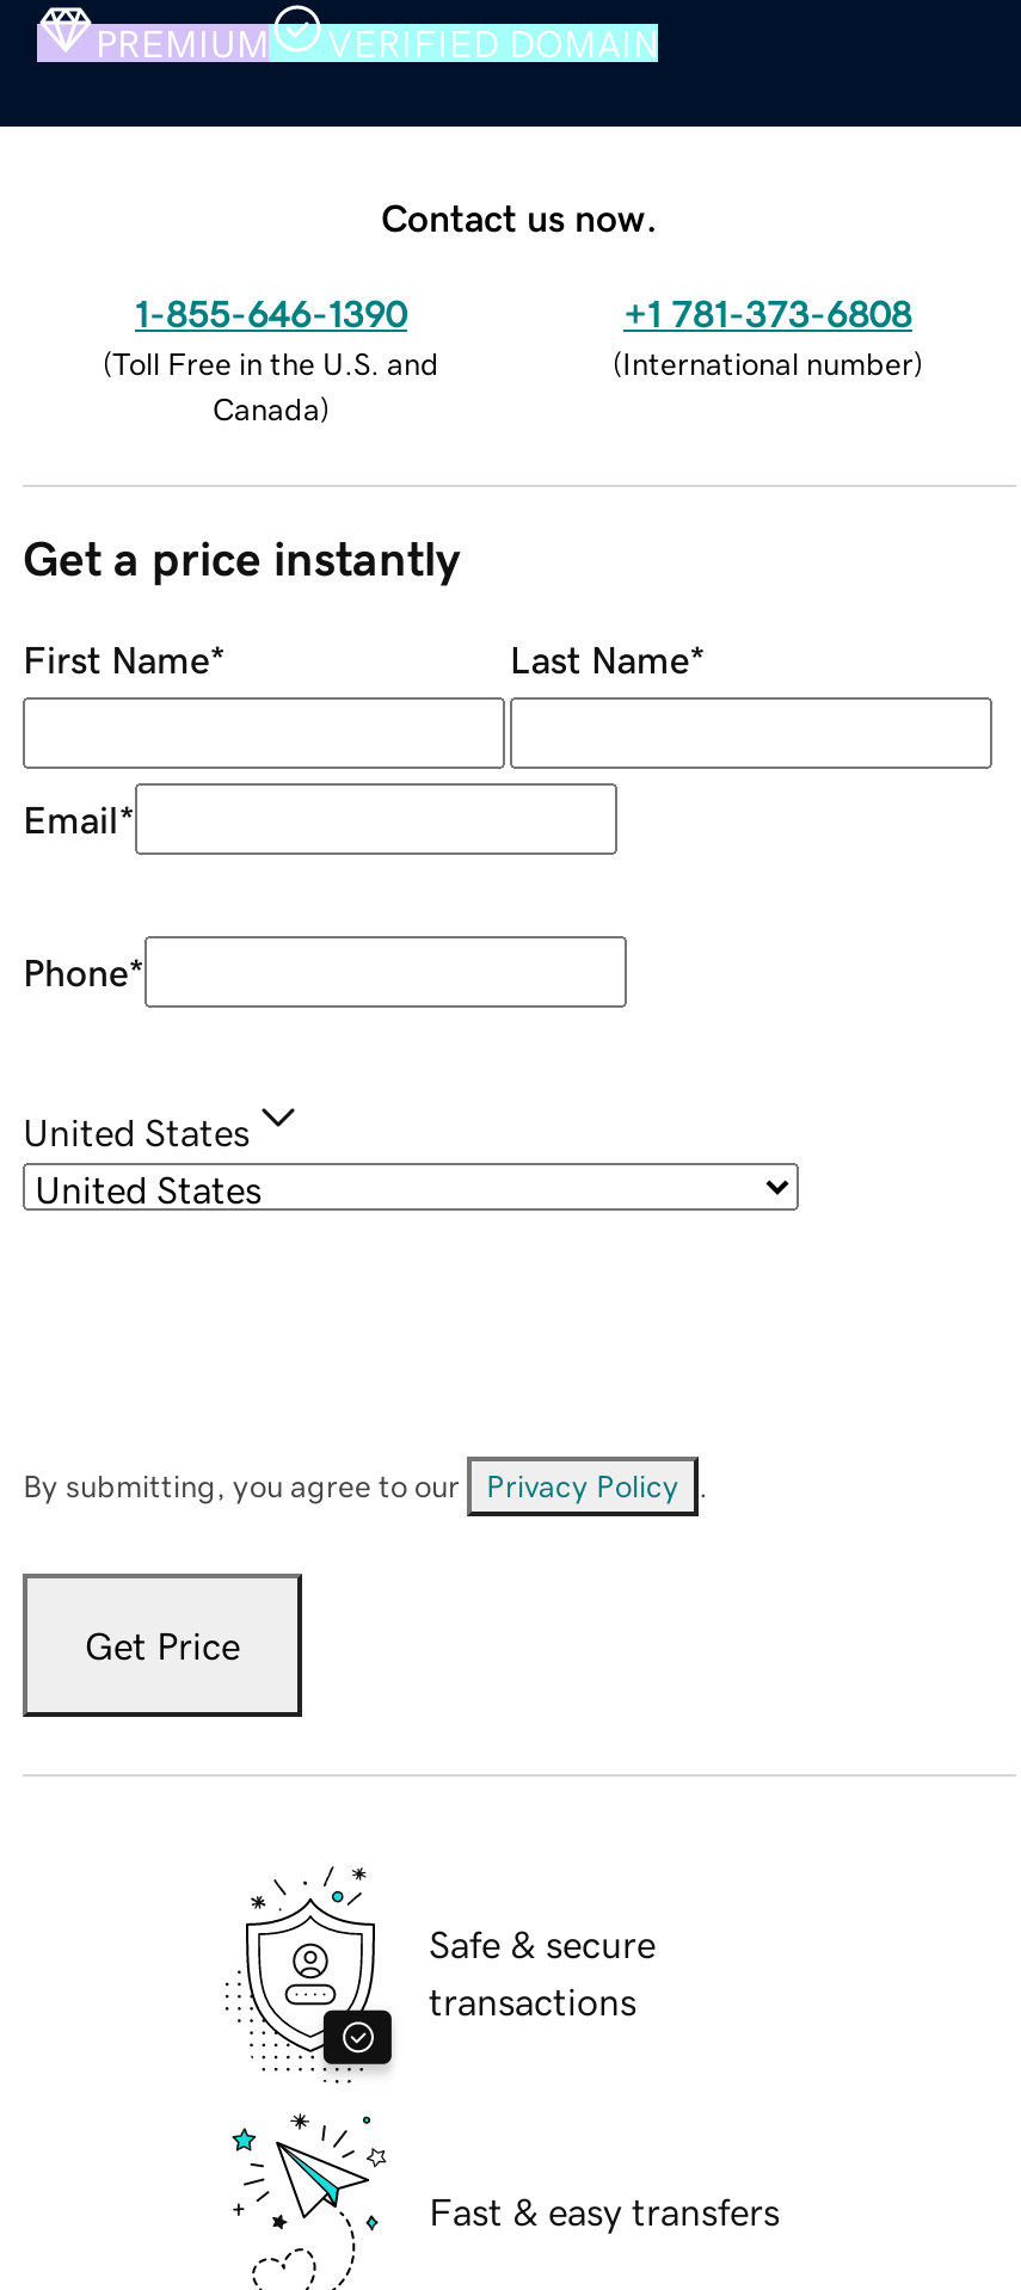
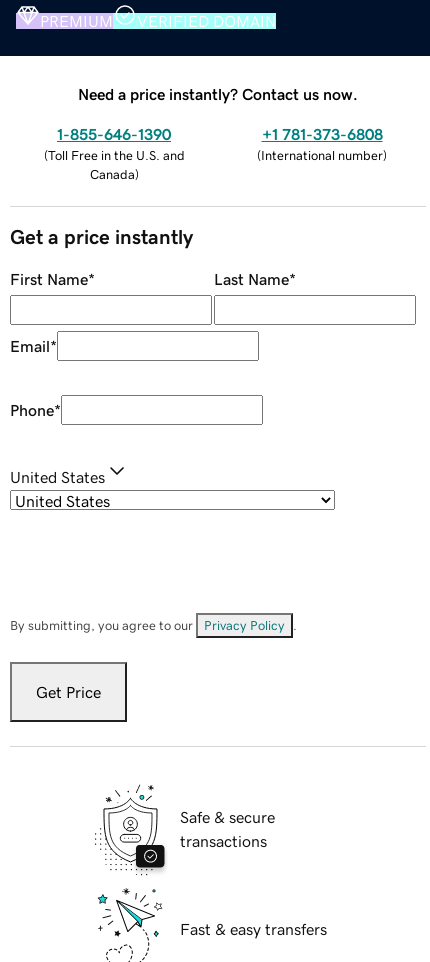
[381,197,658,235] Contact us now. -> [78,86,358,102] Need a price instantly? Contact us now.

